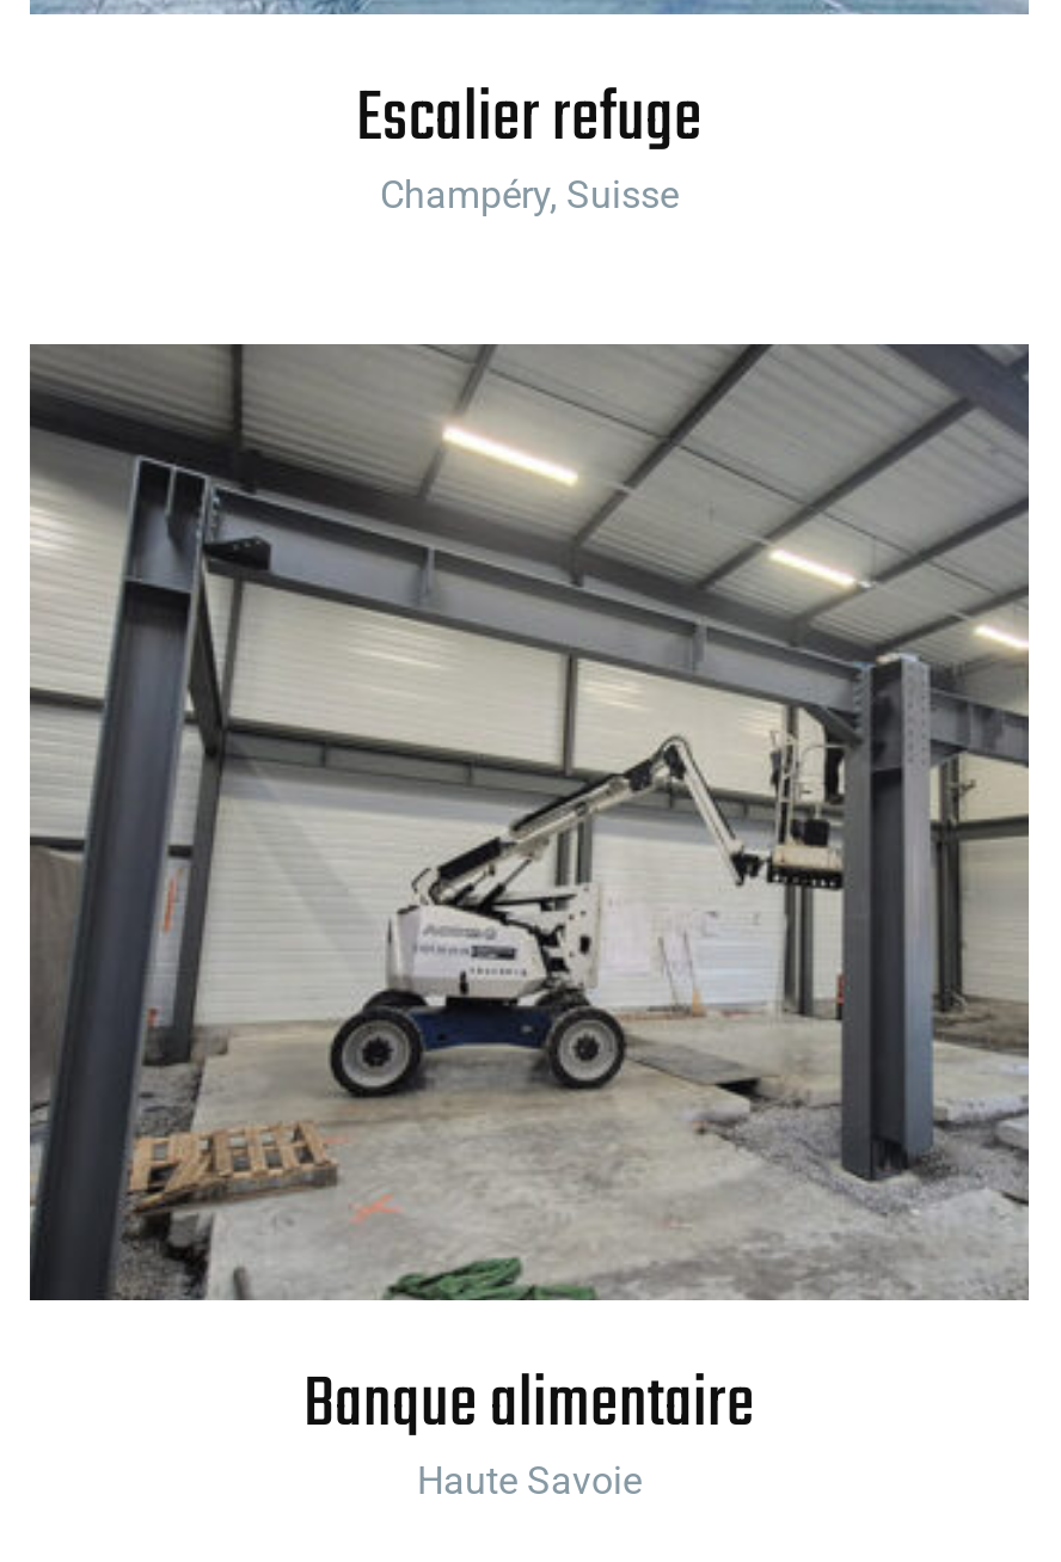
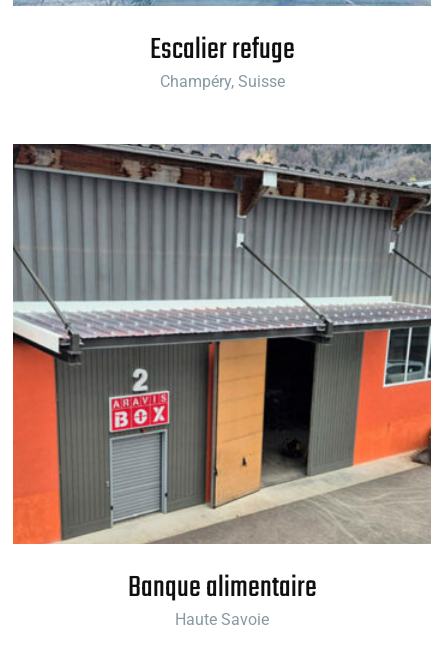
[27,342,1031,1303] [image] -> [12,144,432,545] [image]

